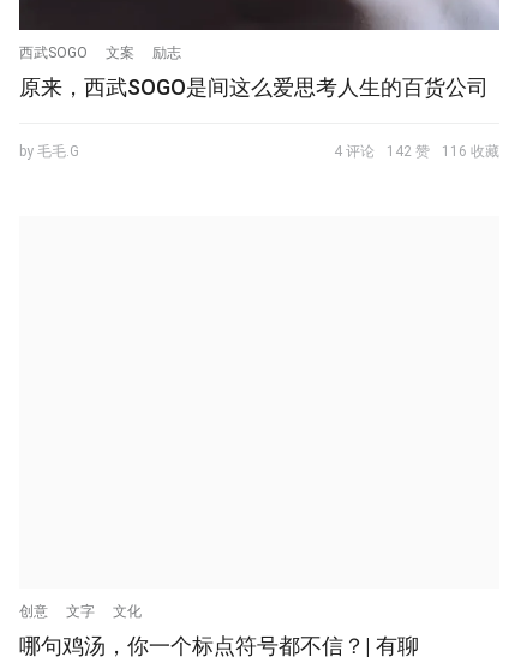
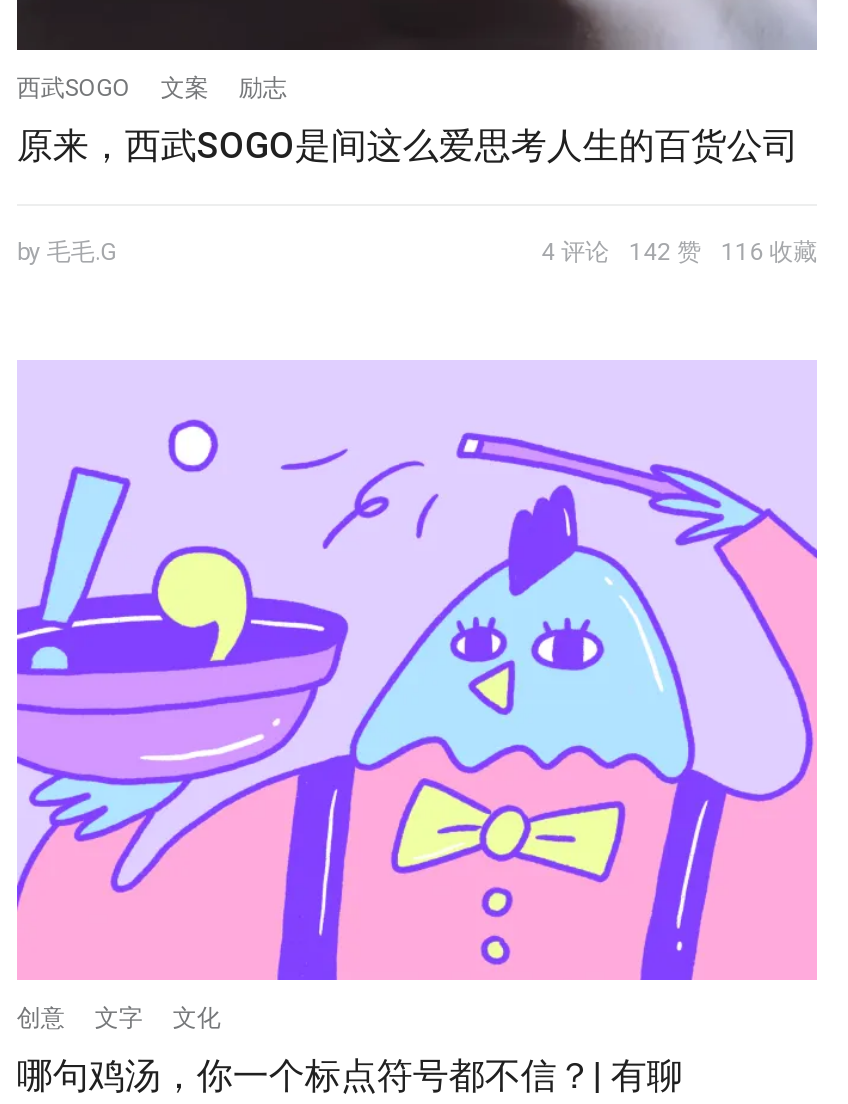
none -> [15,360,819,982] [image]

